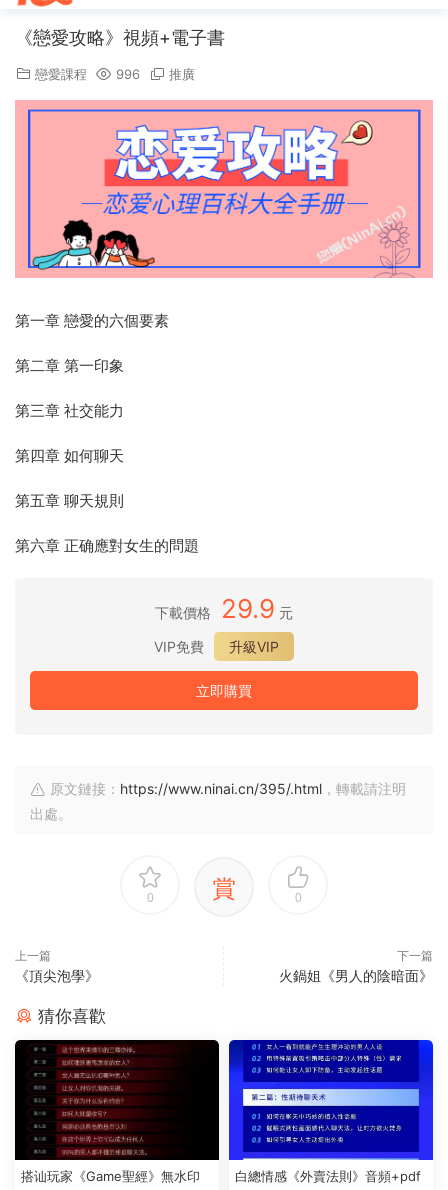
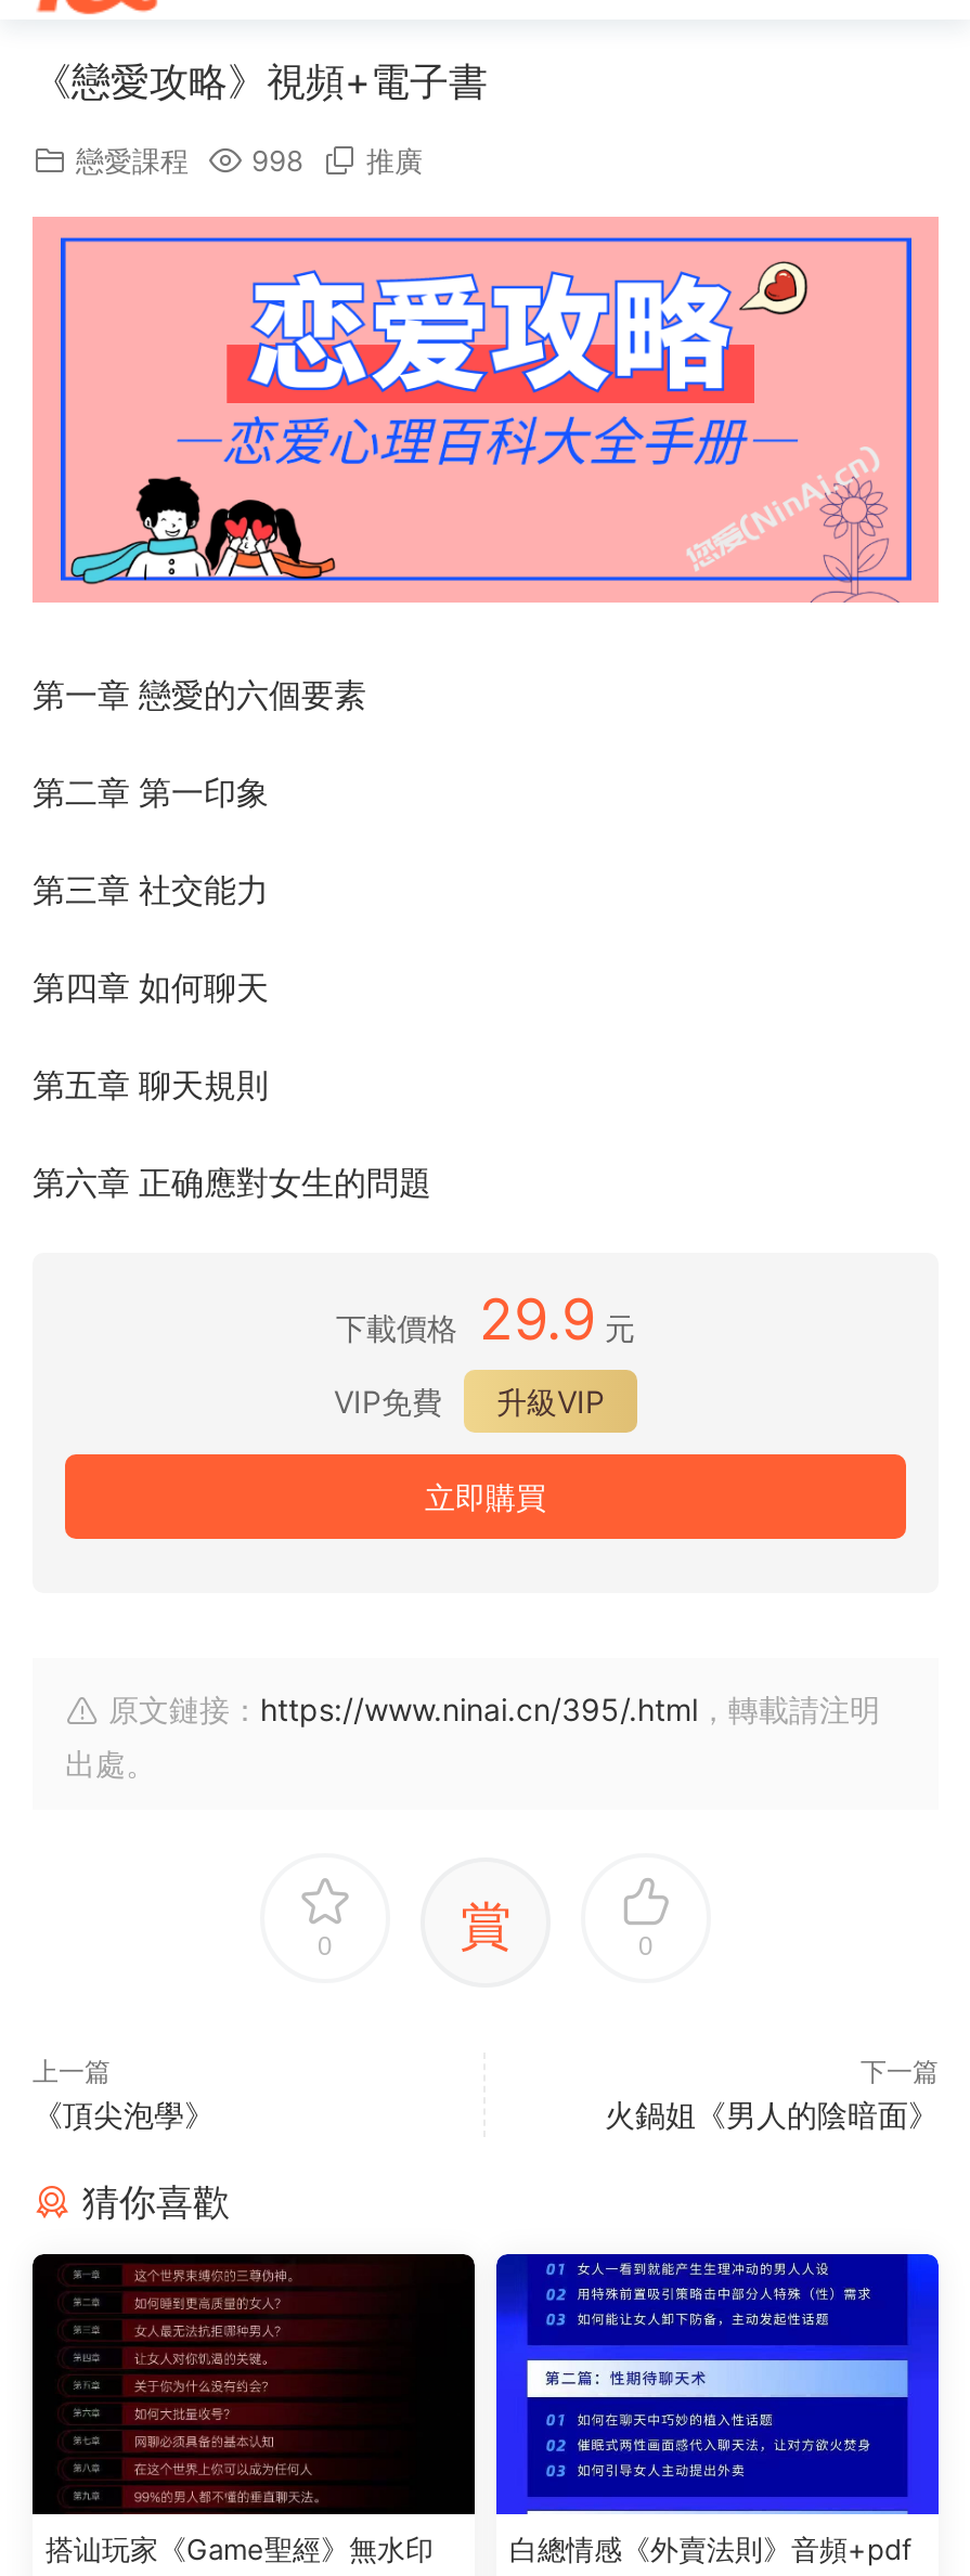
[35,66,195,82] 戀愛課程 996 推廣 -> [76,143,423,178] 戀愛課程 998 推廣

